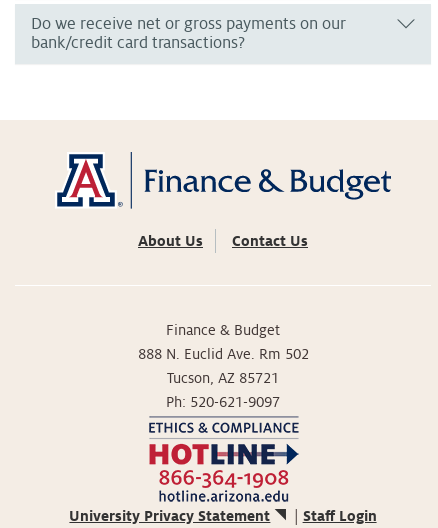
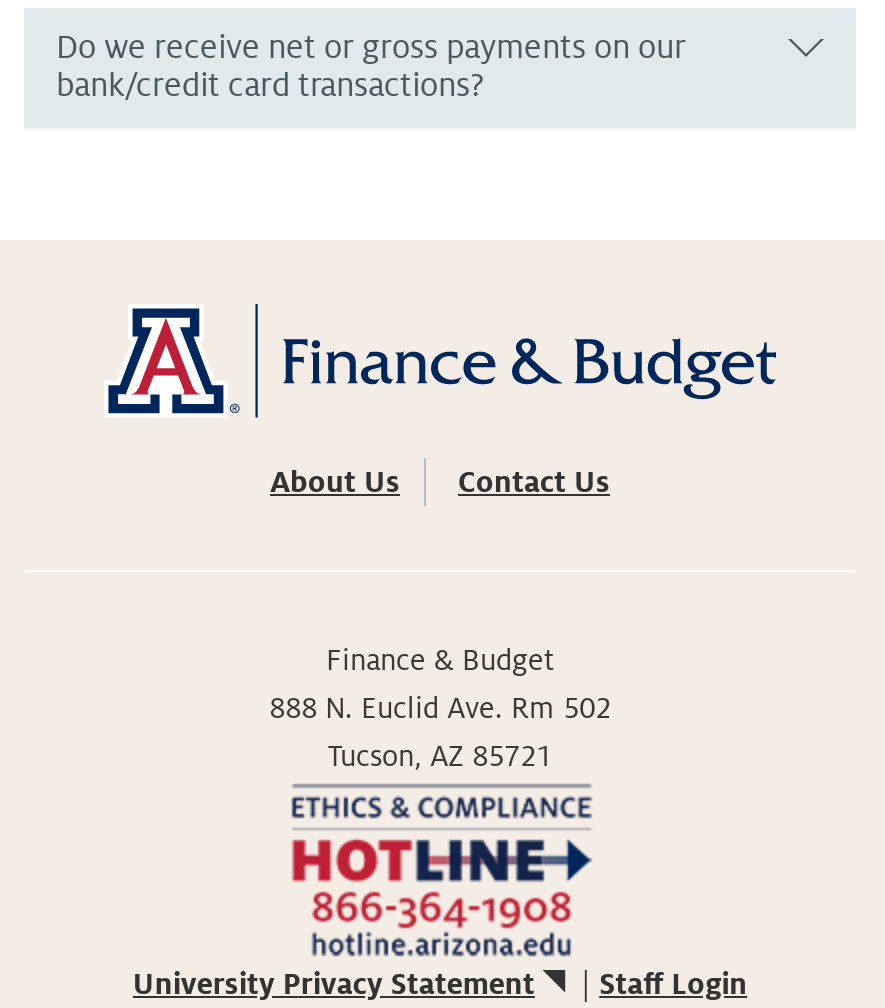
[166,394,280,410] Ph: 520-621-9097 -> none

